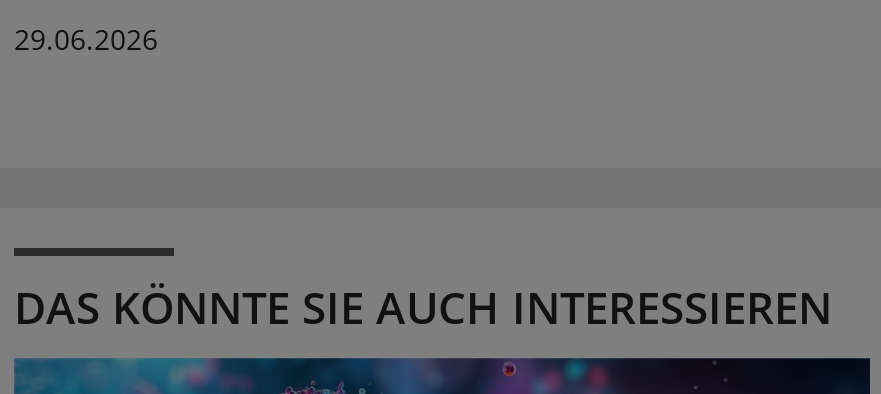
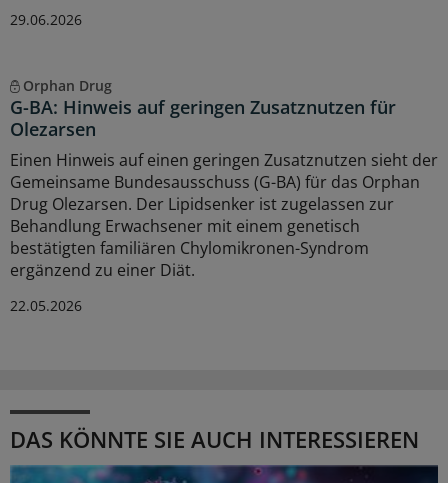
none -> [10,76,438,315] Orphan Drug | G-BA: Hinweis auf geringen Zusatznutzen für | Olezarsen | Einen Hinweis auf einen geringen Zusatznutzen sieht der | Gemeinsame Bundesausschuss (G-BA) für das Orphan | Drug Olezarsen. Der Lipidsenker ist zugelassen zur | Behandlung Erwachsener mit einem genetisch | bestätigten familiären Chylomikronen-Syndrom | ergänzend zu einer Diät. | 22.05.2026

